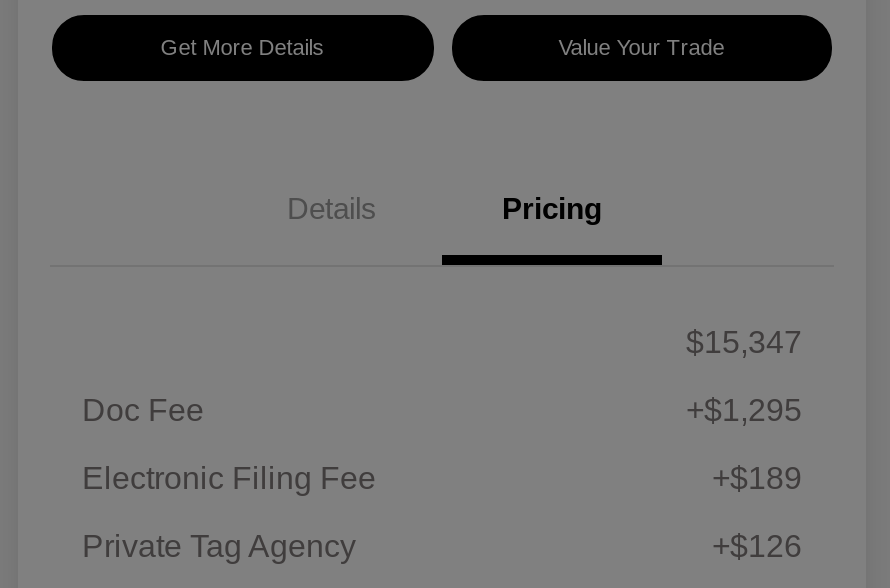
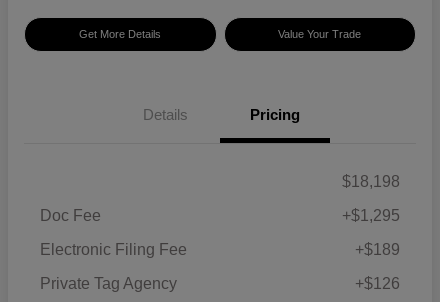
[686,325,802,359] $15,347 -> [342,173,400,190] $18,198

